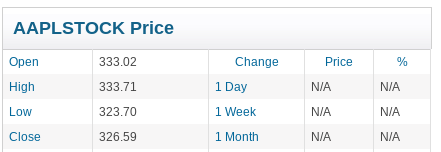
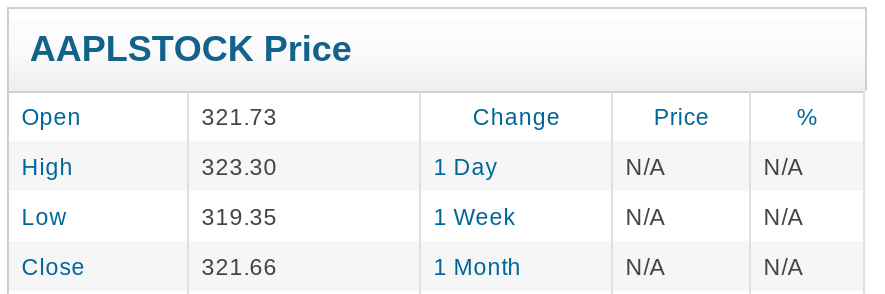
[99,55,137,68] 333.02 -> [201,104,277,130] 321.73
[99,80,137,93] 333.71 -> [201,154,277,180] 323.30
[99,105,137,118] 323.70 -> [201,204,277,230] 319.35
[99,130,137,143] 326.59 -> [201,254,277,280] 321.66

